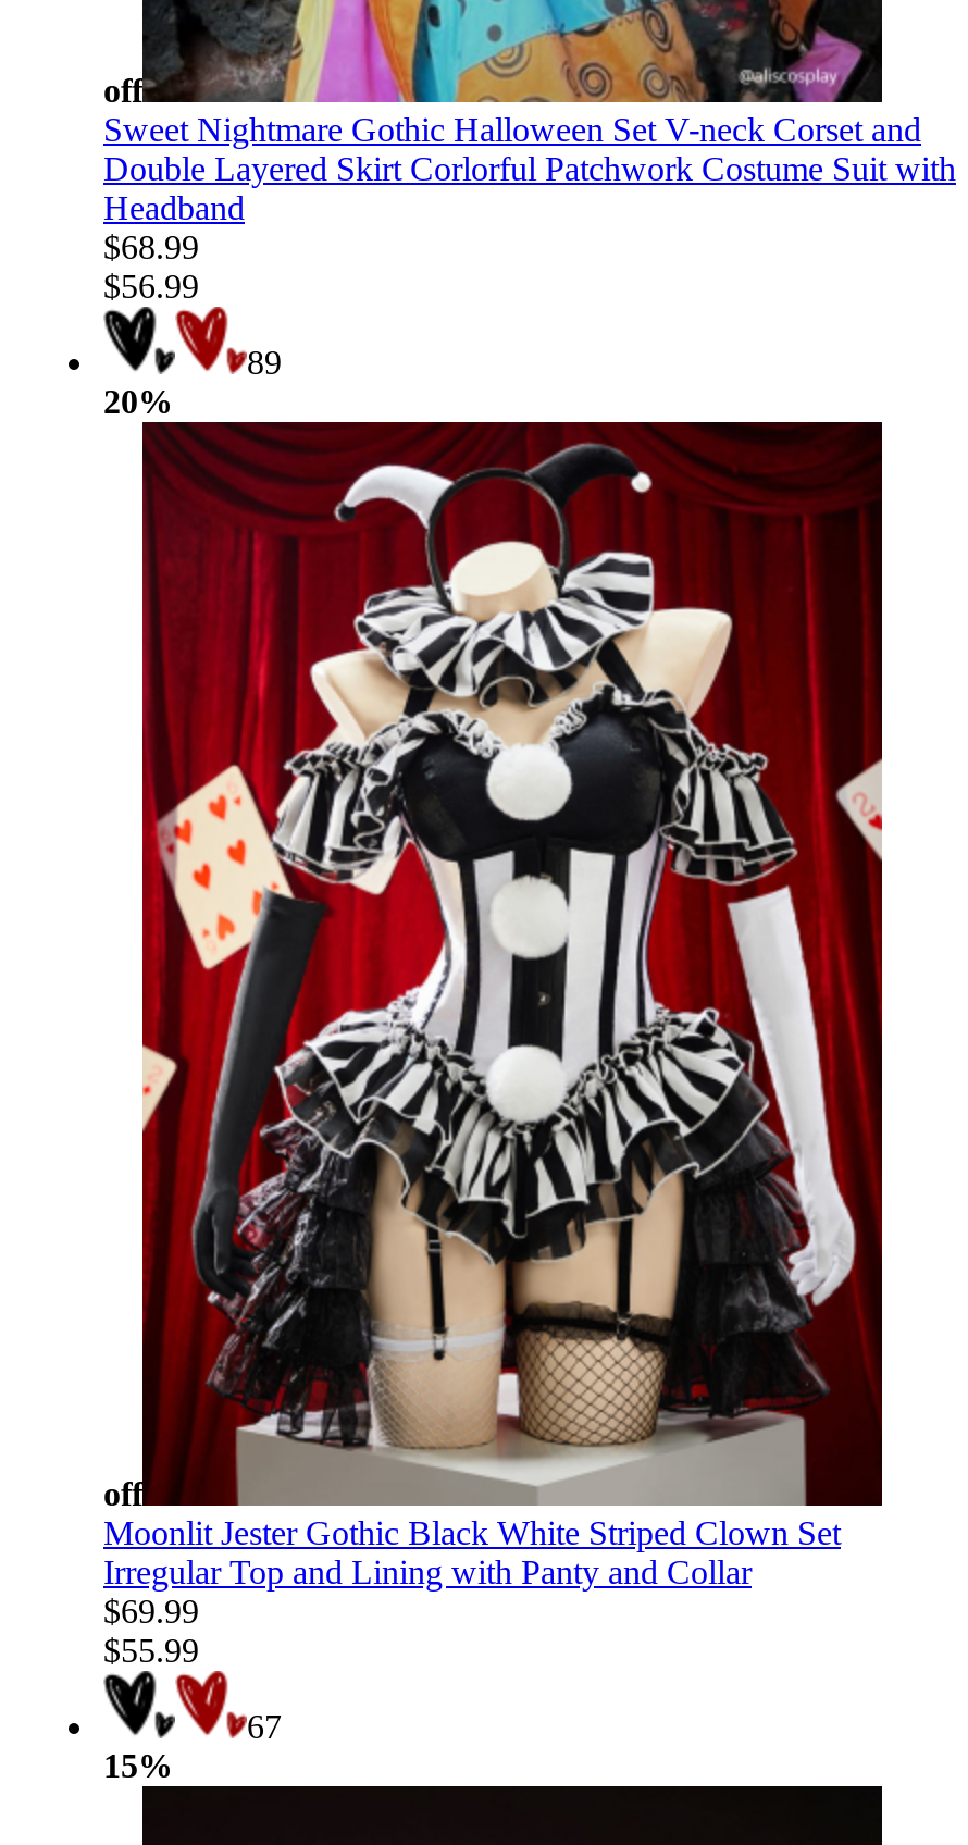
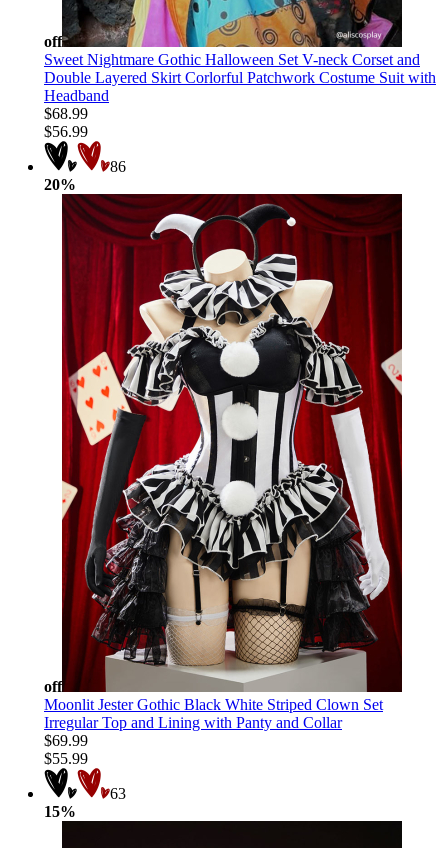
[247,344,282,381] 89 -> [110,158,126,175] 86
[247,1708,282,1745] 67 -> [110,785,126,802] 63

